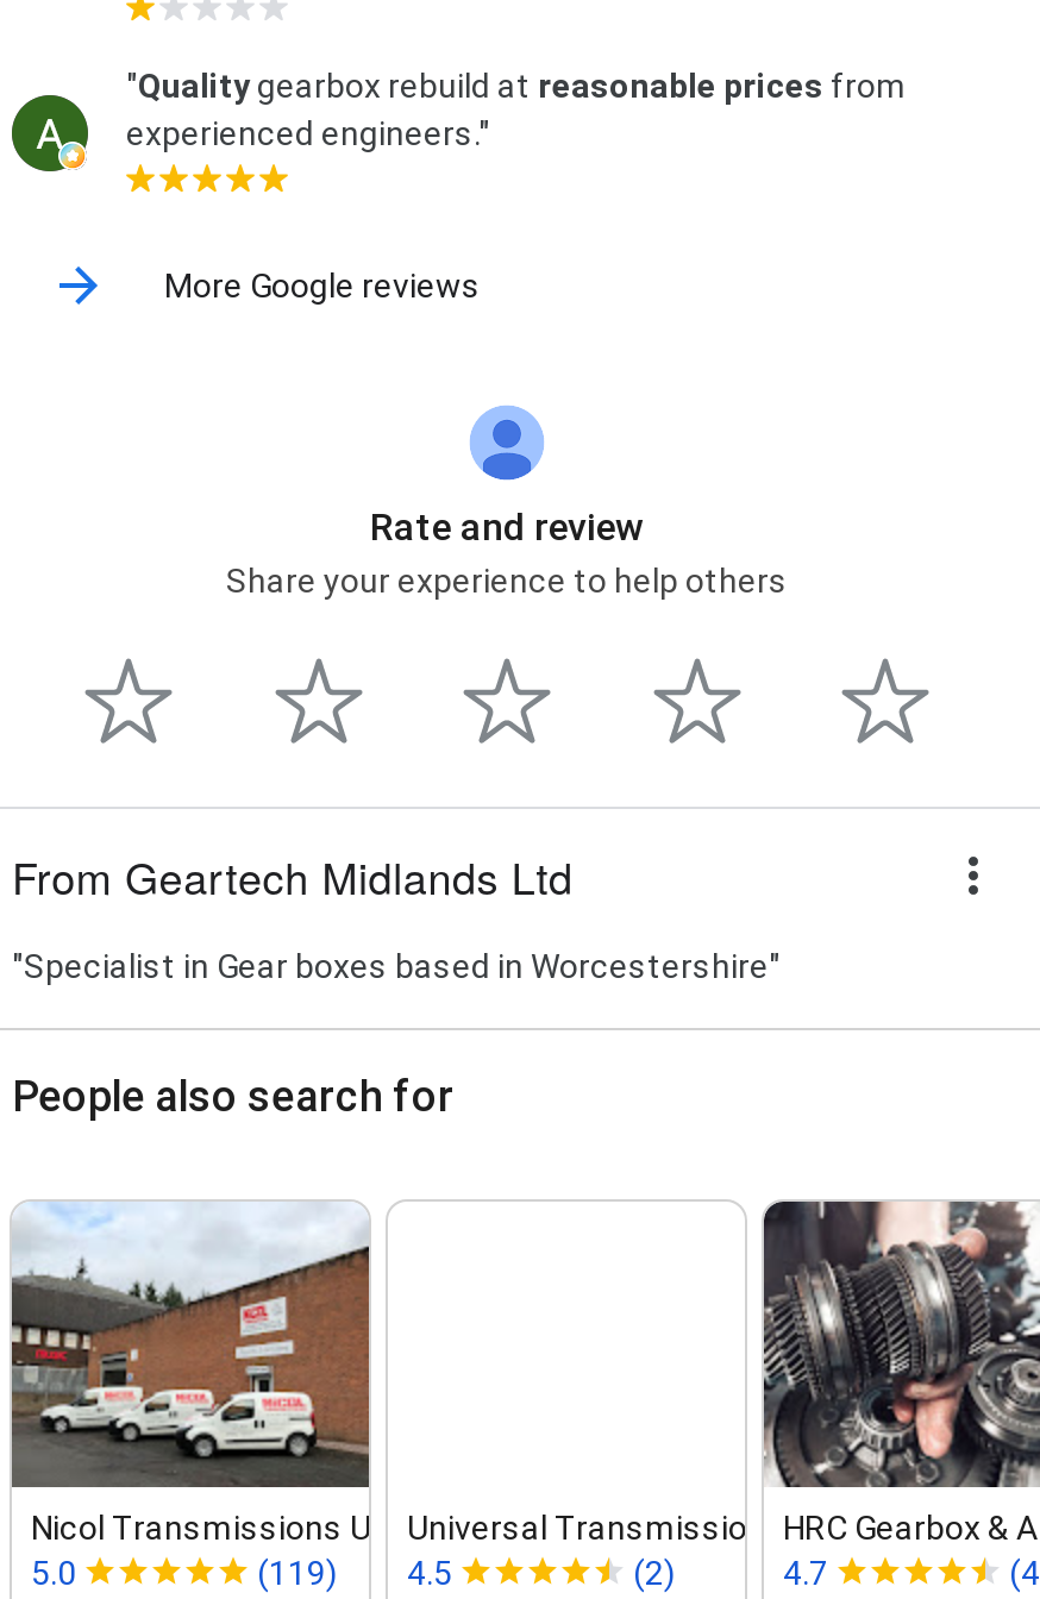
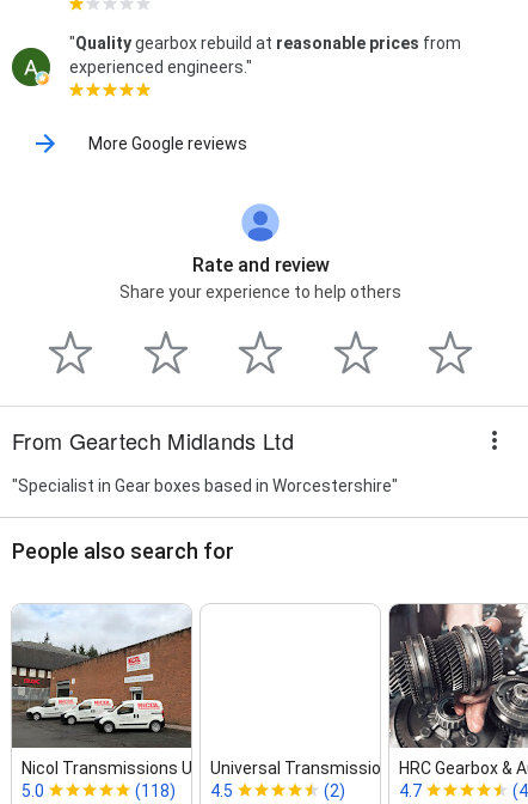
[257,1553,452,1591] (119) 4.5 -> [135,781,233,800] (118) 4.5

